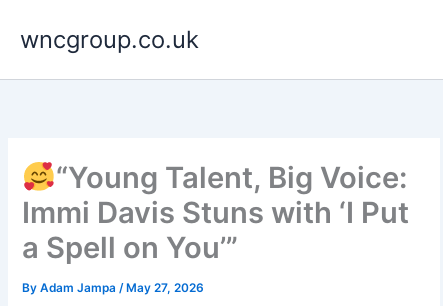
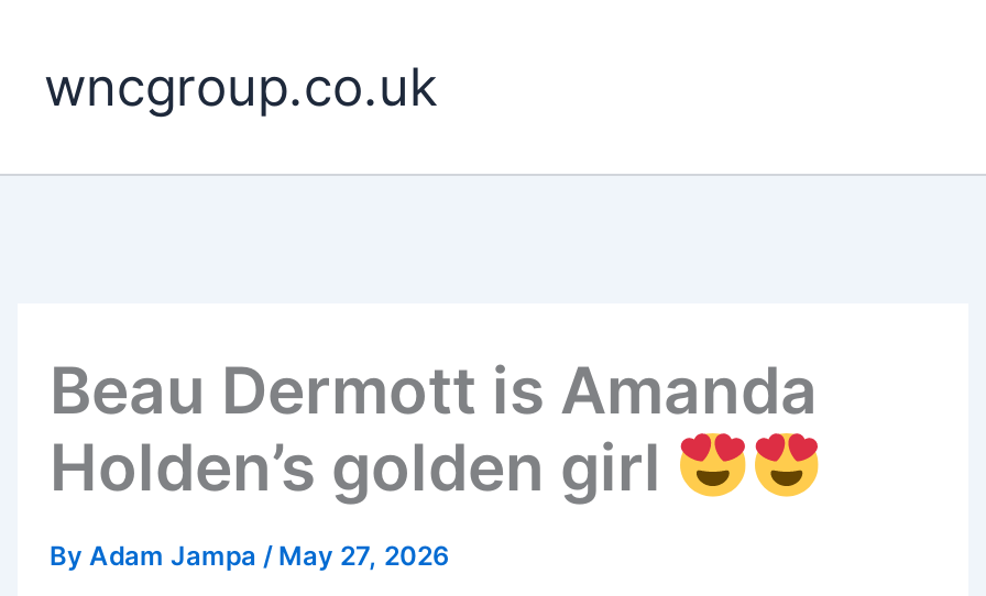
[22,160,409,265] “Young Talent, Big Voice: | Immi Davis Stuns with ‘I Put | a Spell on You’” -> [50,352,818,506] Beau Dermott is Amanda | Holden’s golden girl

